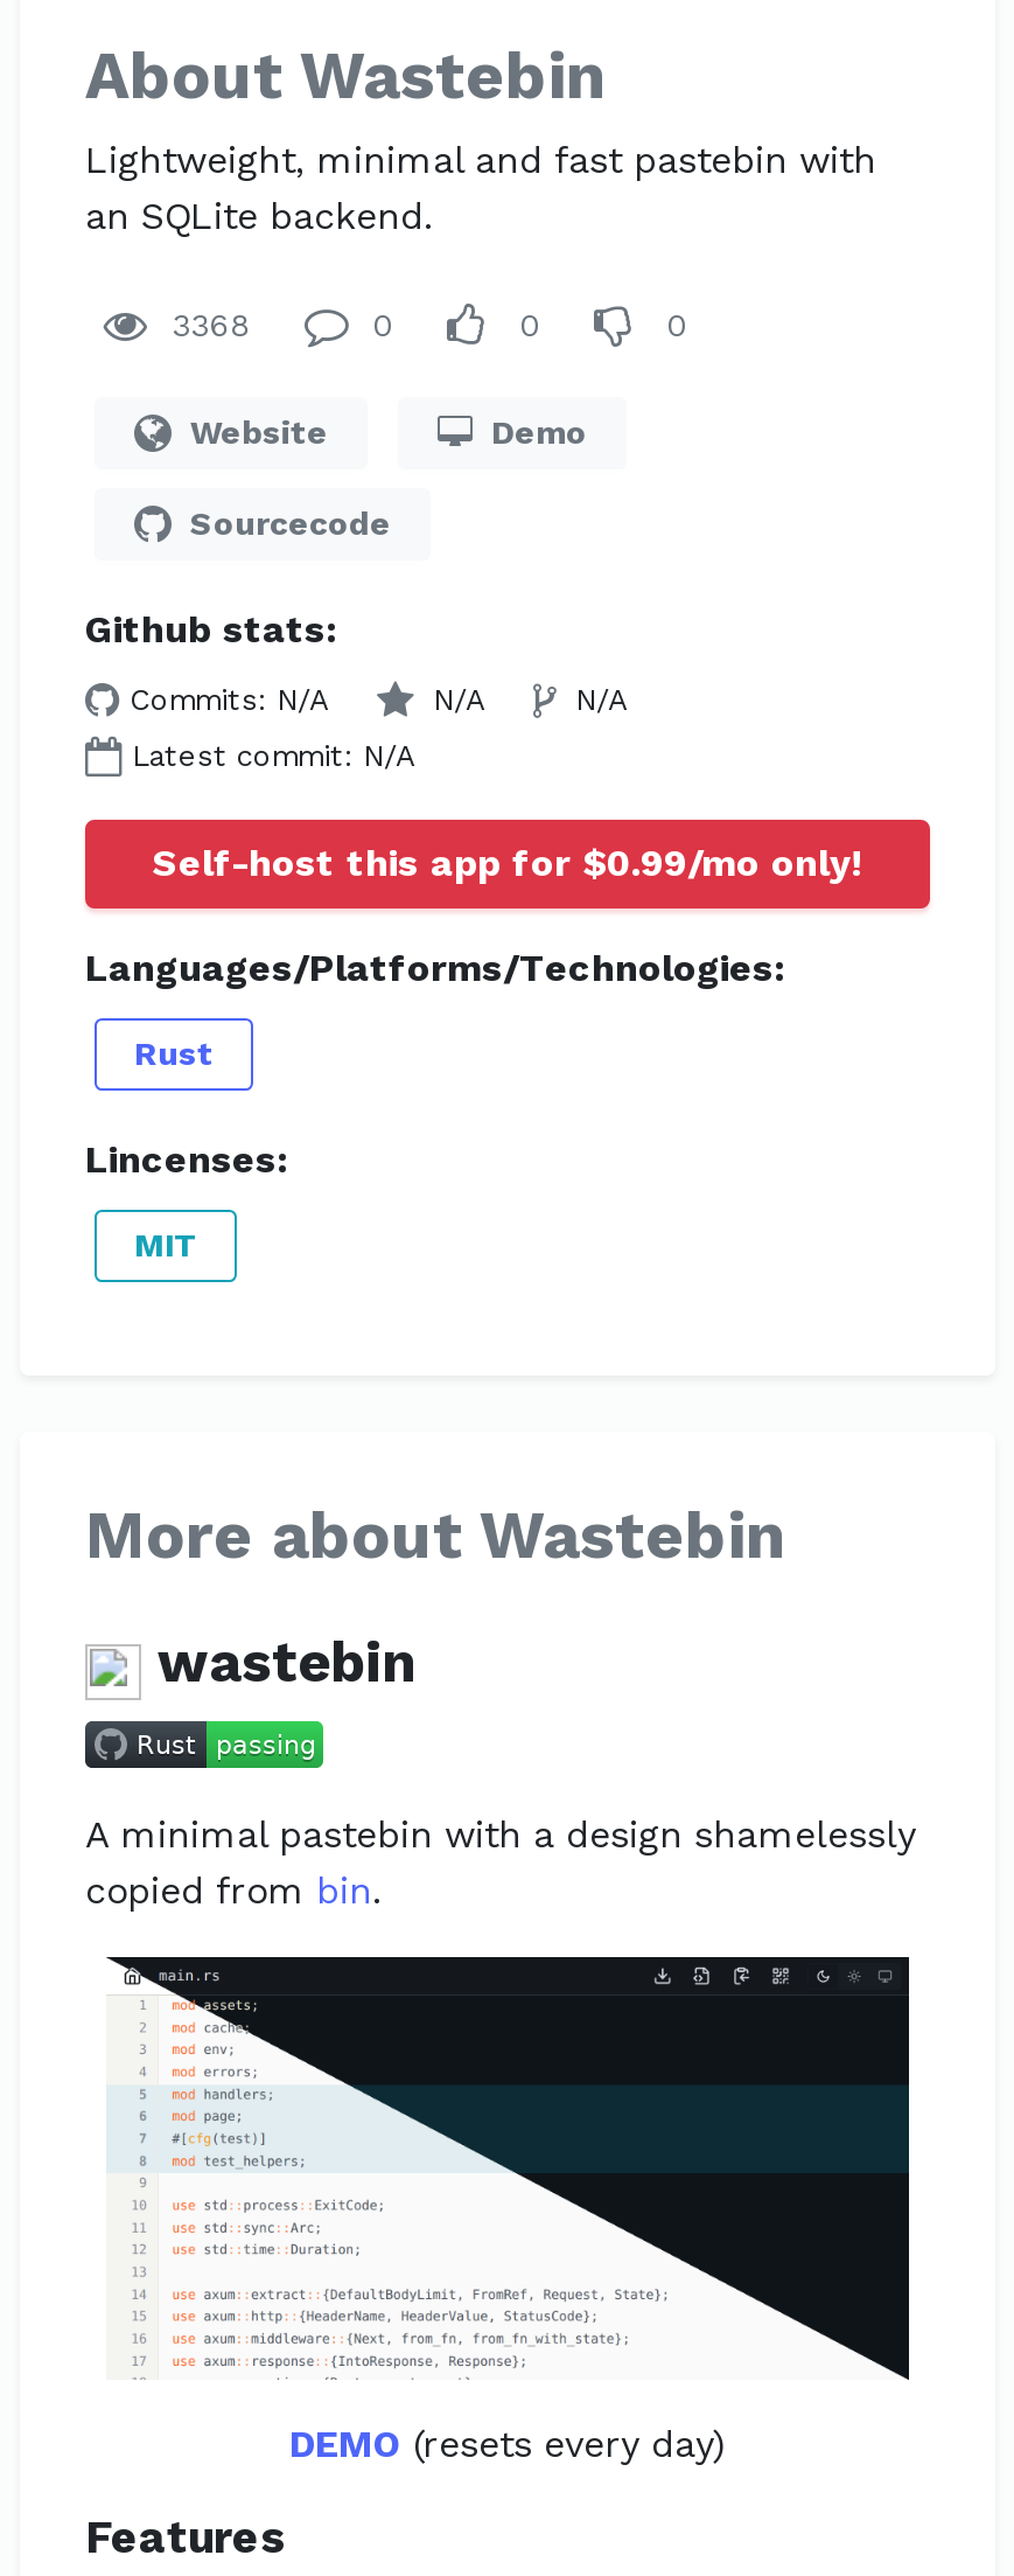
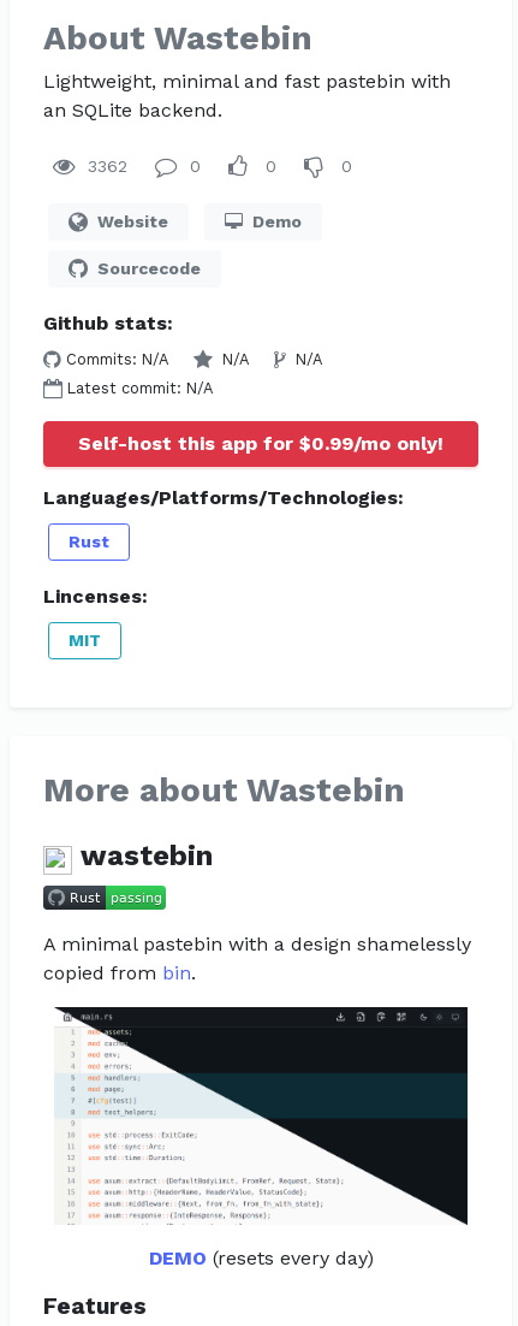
[148,306,417,343] 3368 0 -> [76,156,213,176] 3362 0

